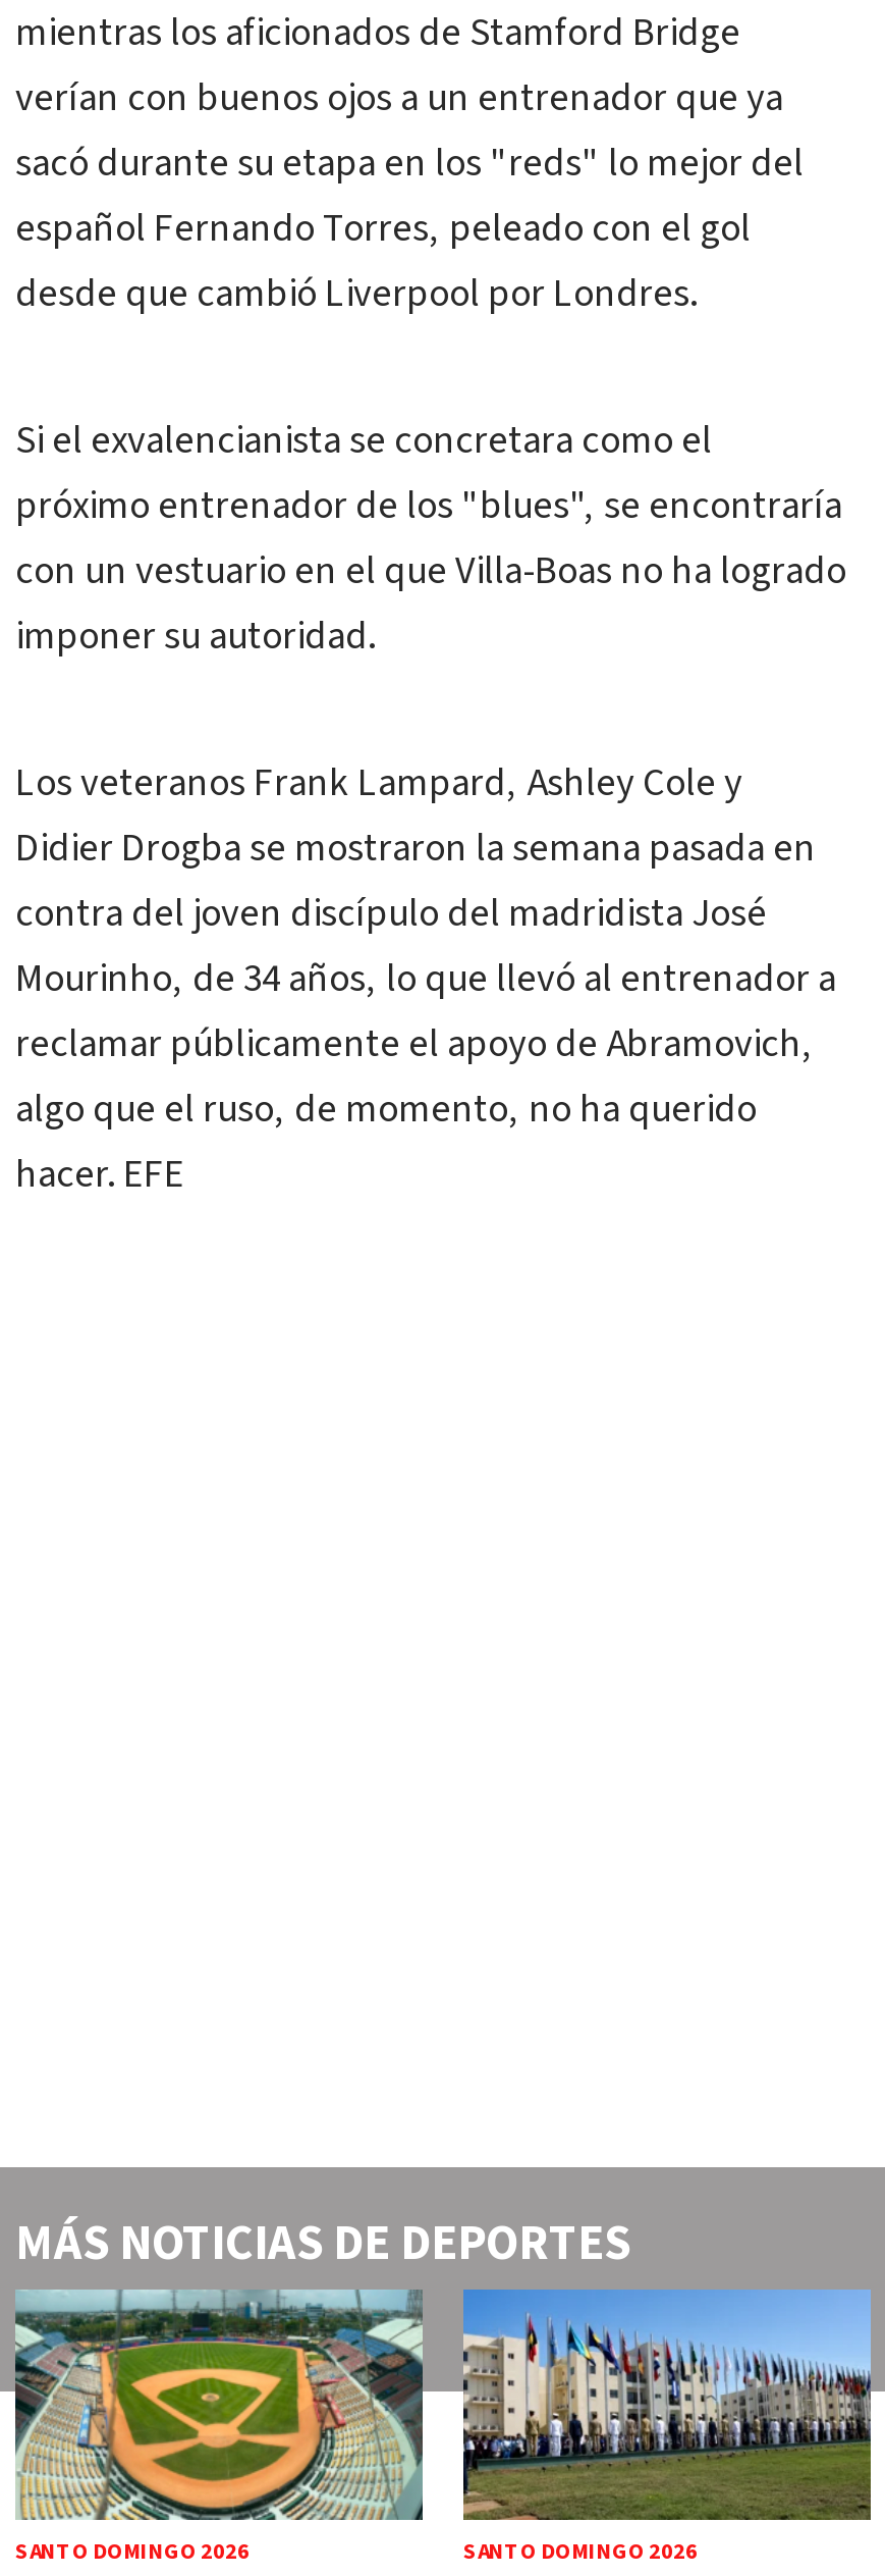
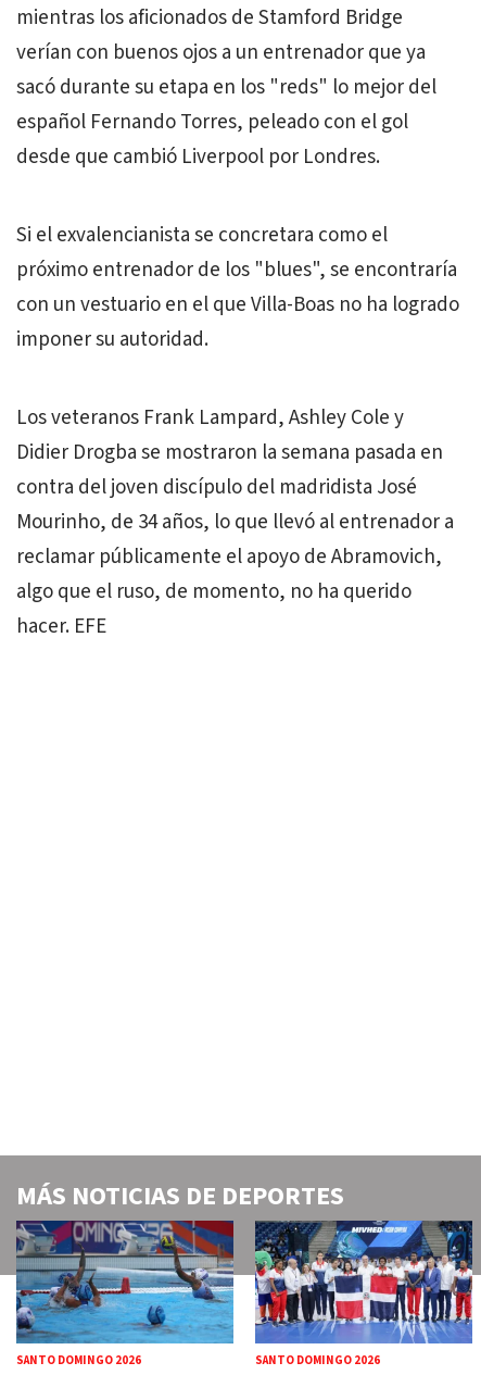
[13,2288,425,2522] [image] -> [15,1220,235,1345] [image]
[461,2288,873,2522] [image] -> [254,1220,473,1345] [image]

